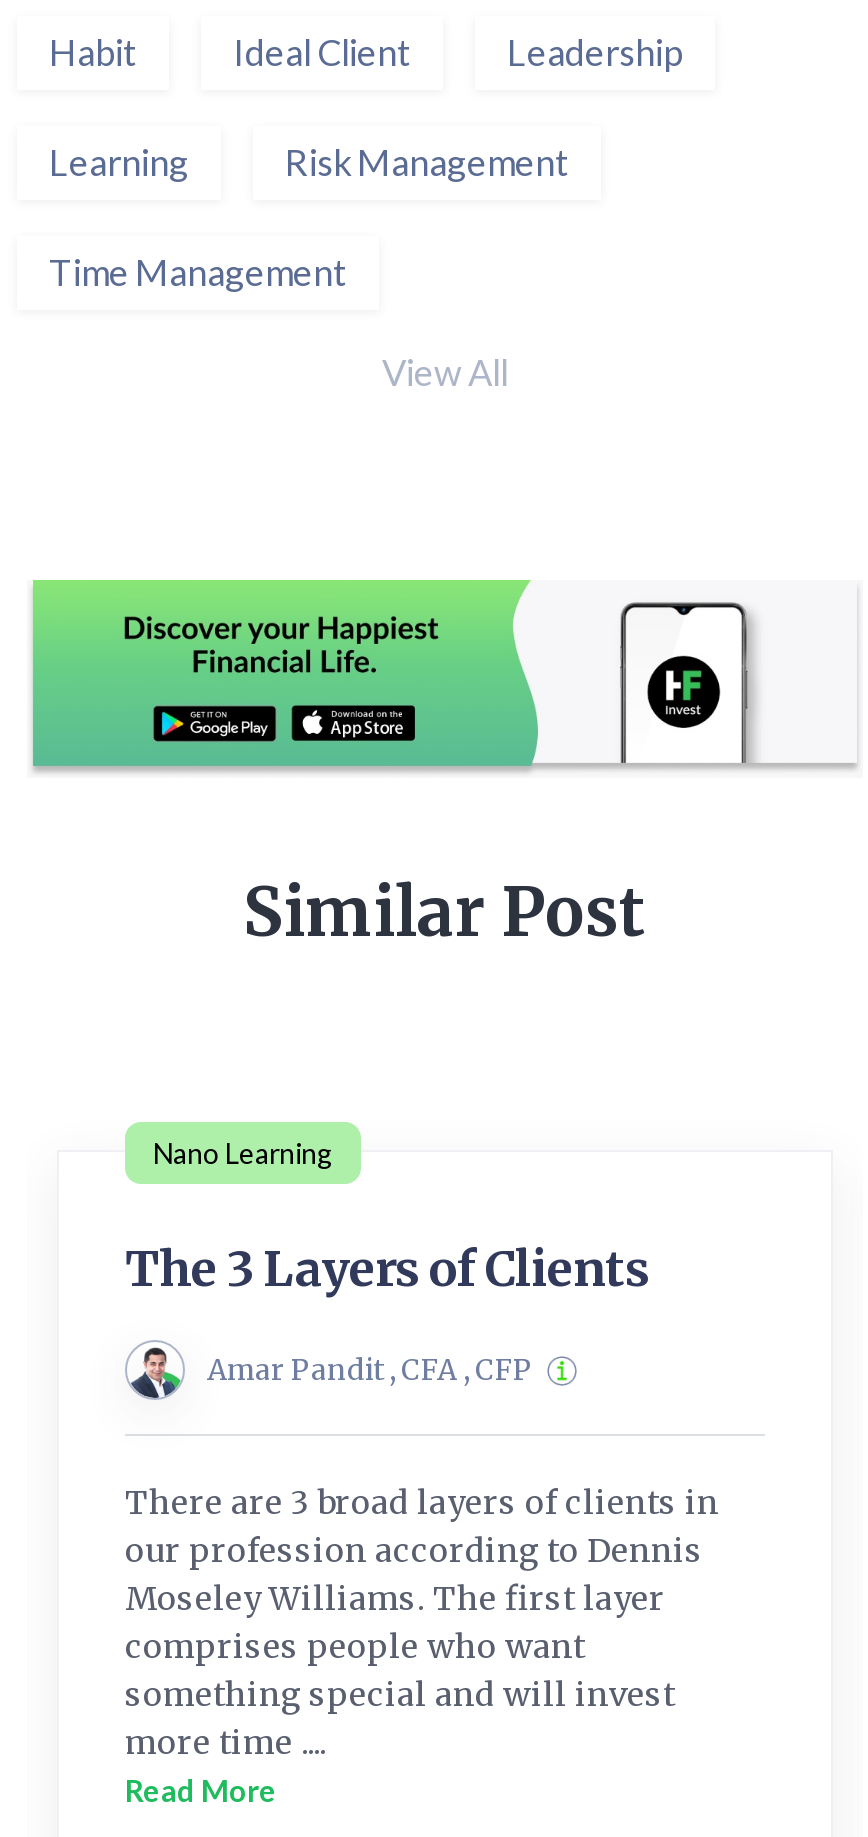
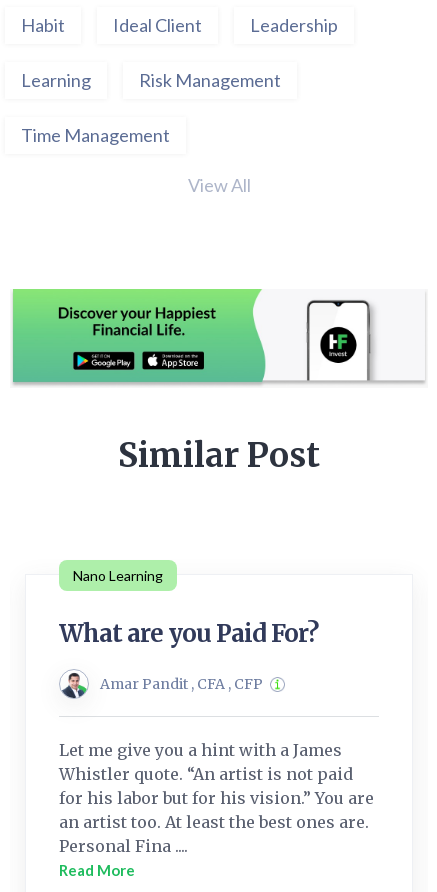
[125,1239,649,1301] The 3 Layers of Clients -> [59,618,318,649] What are you Paid For?
[125,1483,719,1763] There are 3 broad layers of clients in | our profession according to Dennis | Moseley Williams. The first layer | comprises people who want | something special and will invest | more time .... -> [59,740,374,856] Let me give you a hint with a James | Whistler quote. “An artist is not paid | for his labor but for his vision.” You are | an artist too. At least the best ones are. | Personal Fina ....

